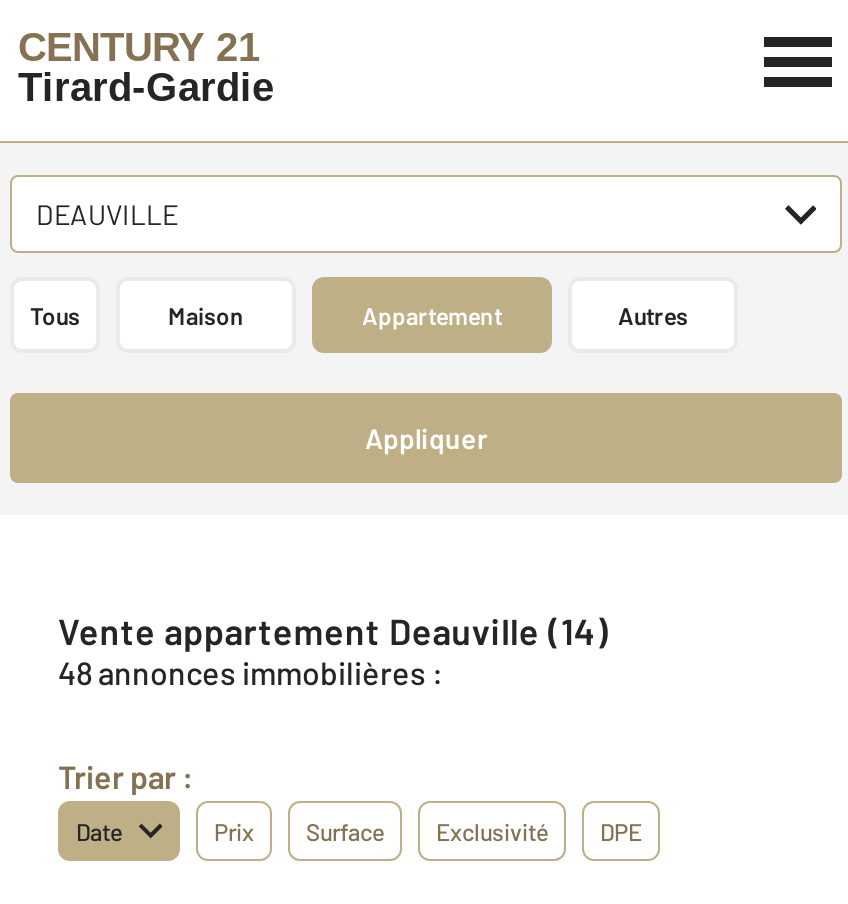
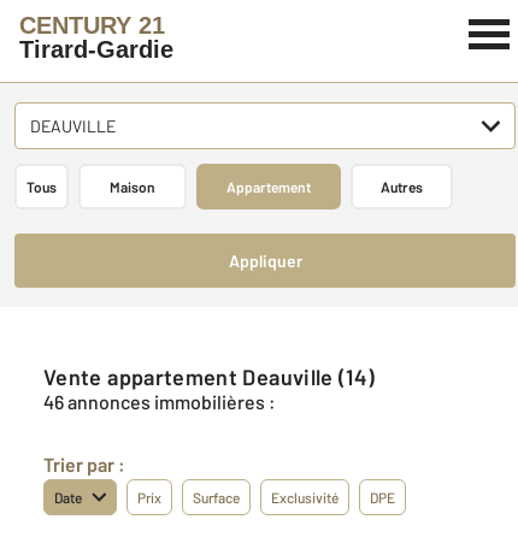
[58,653,444,691] 48 annonces immobilières : -> [43,390,276,413] 46 annonces immobilières :

